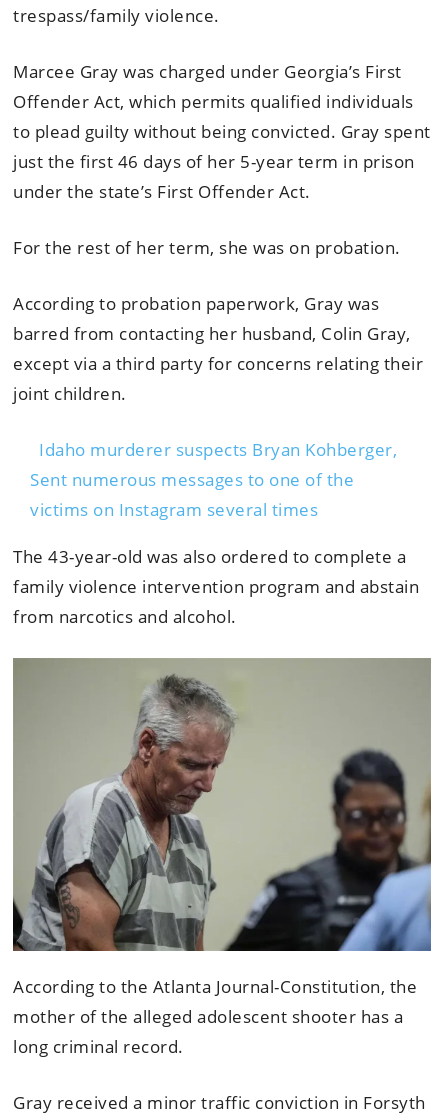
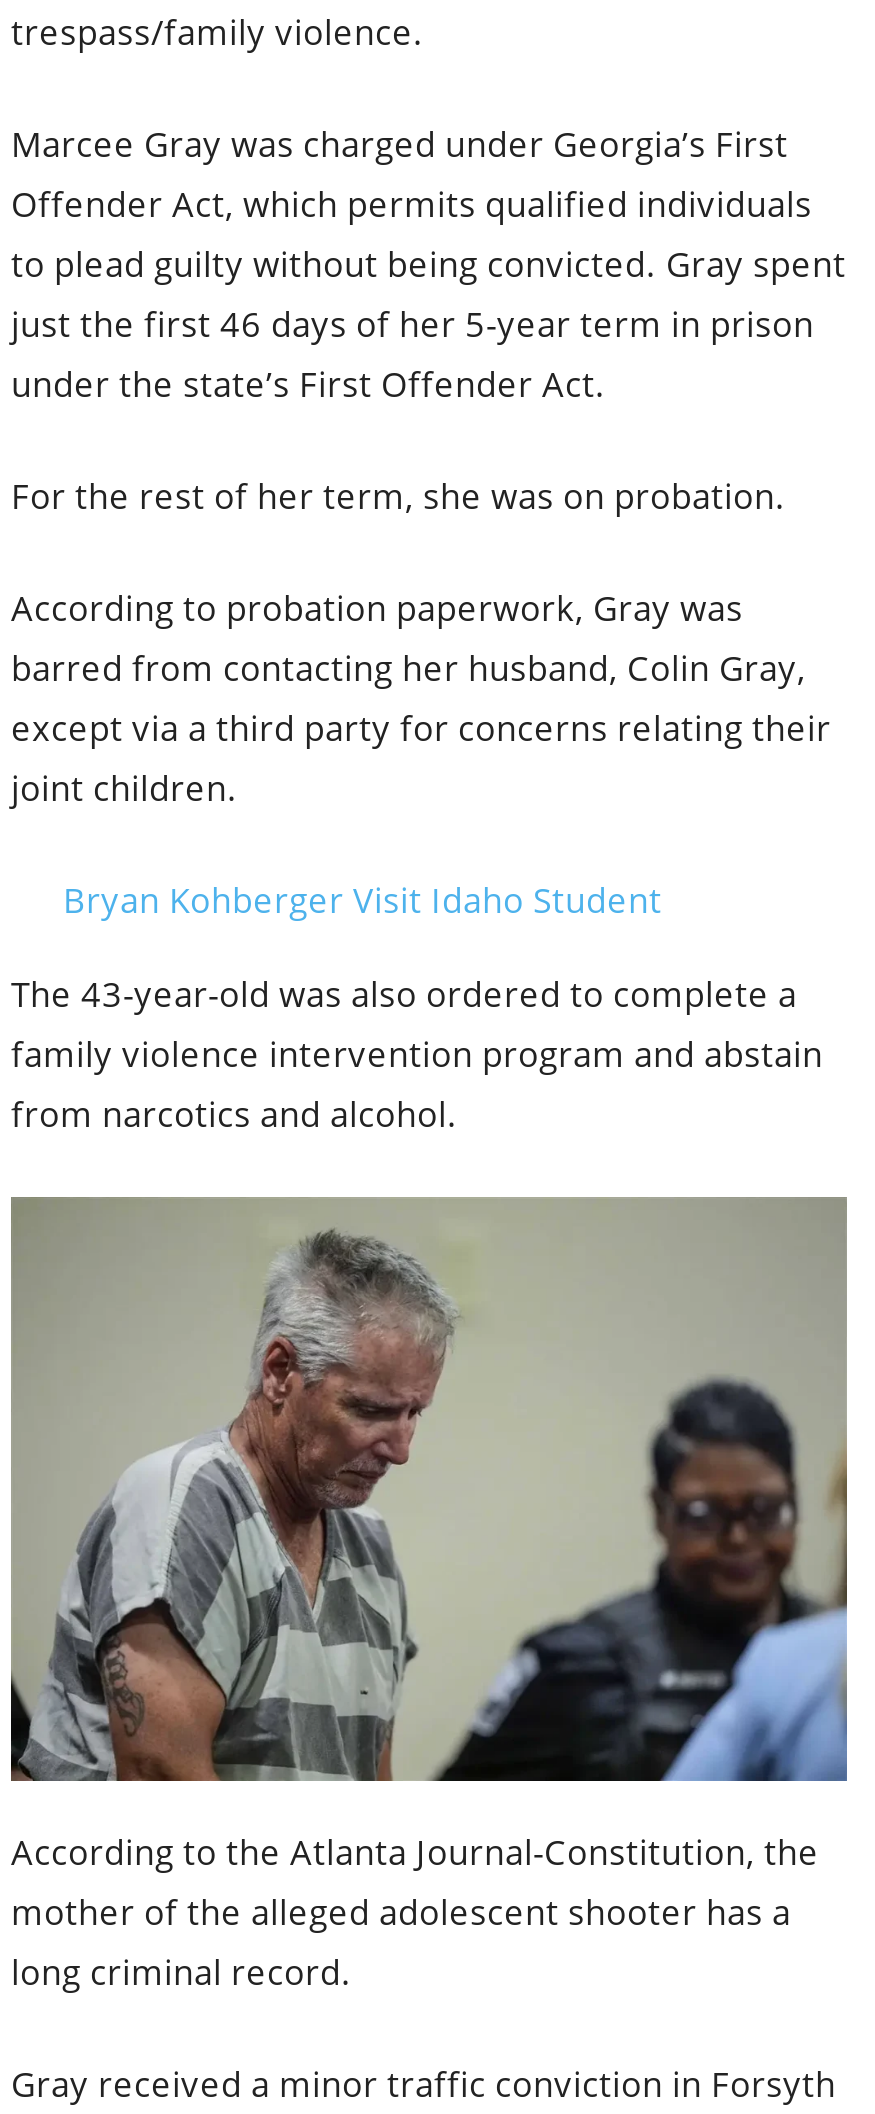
[30,438,397,521] Idaho murderer suspects Bryan Kohberger, | Sent numerous messages to one of the | victims on Instagram several times -> [63,876,662,922] Bryan Kohberger Visit Idaho Student

